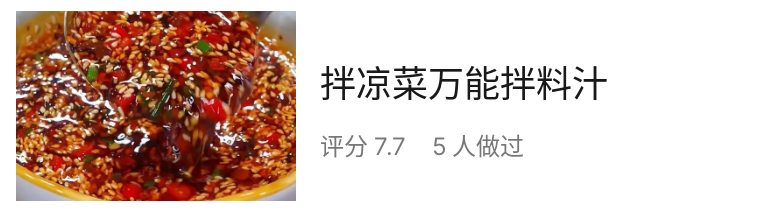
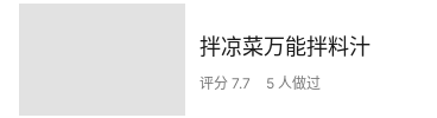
[14,9,298,203] [image] -> none

